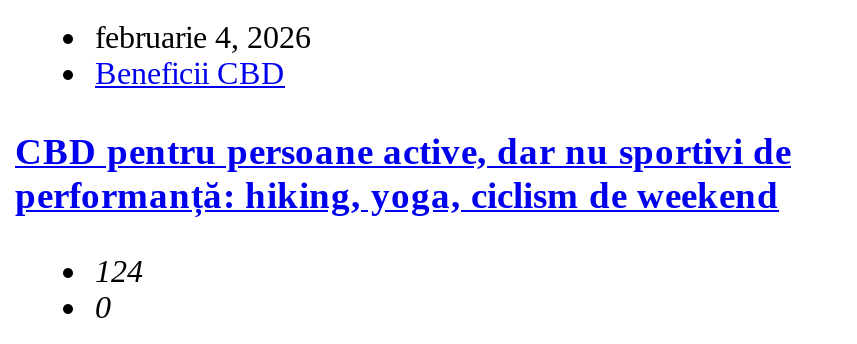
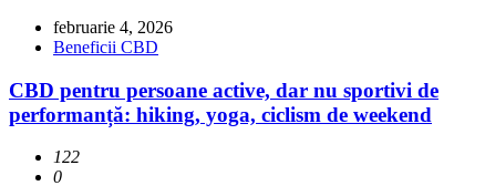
[95,255,143,289] 124 -> [53,148,80,166] 122

